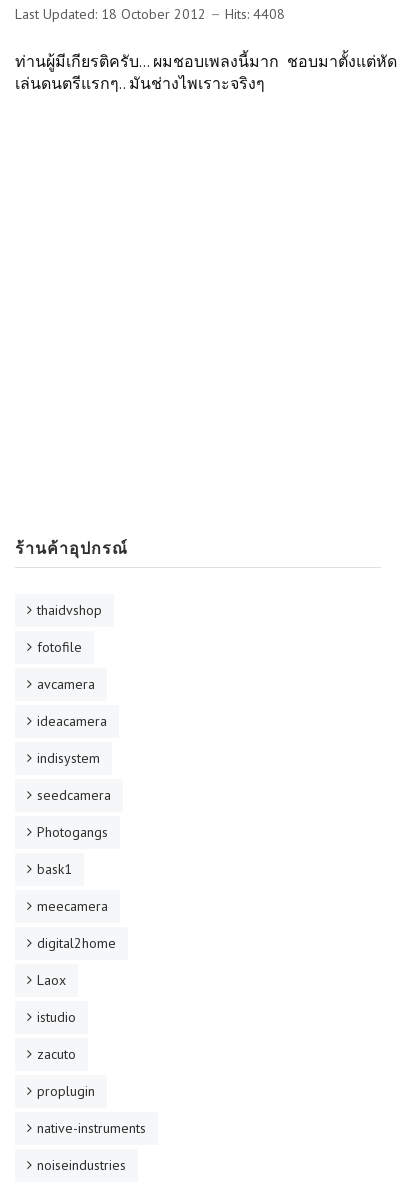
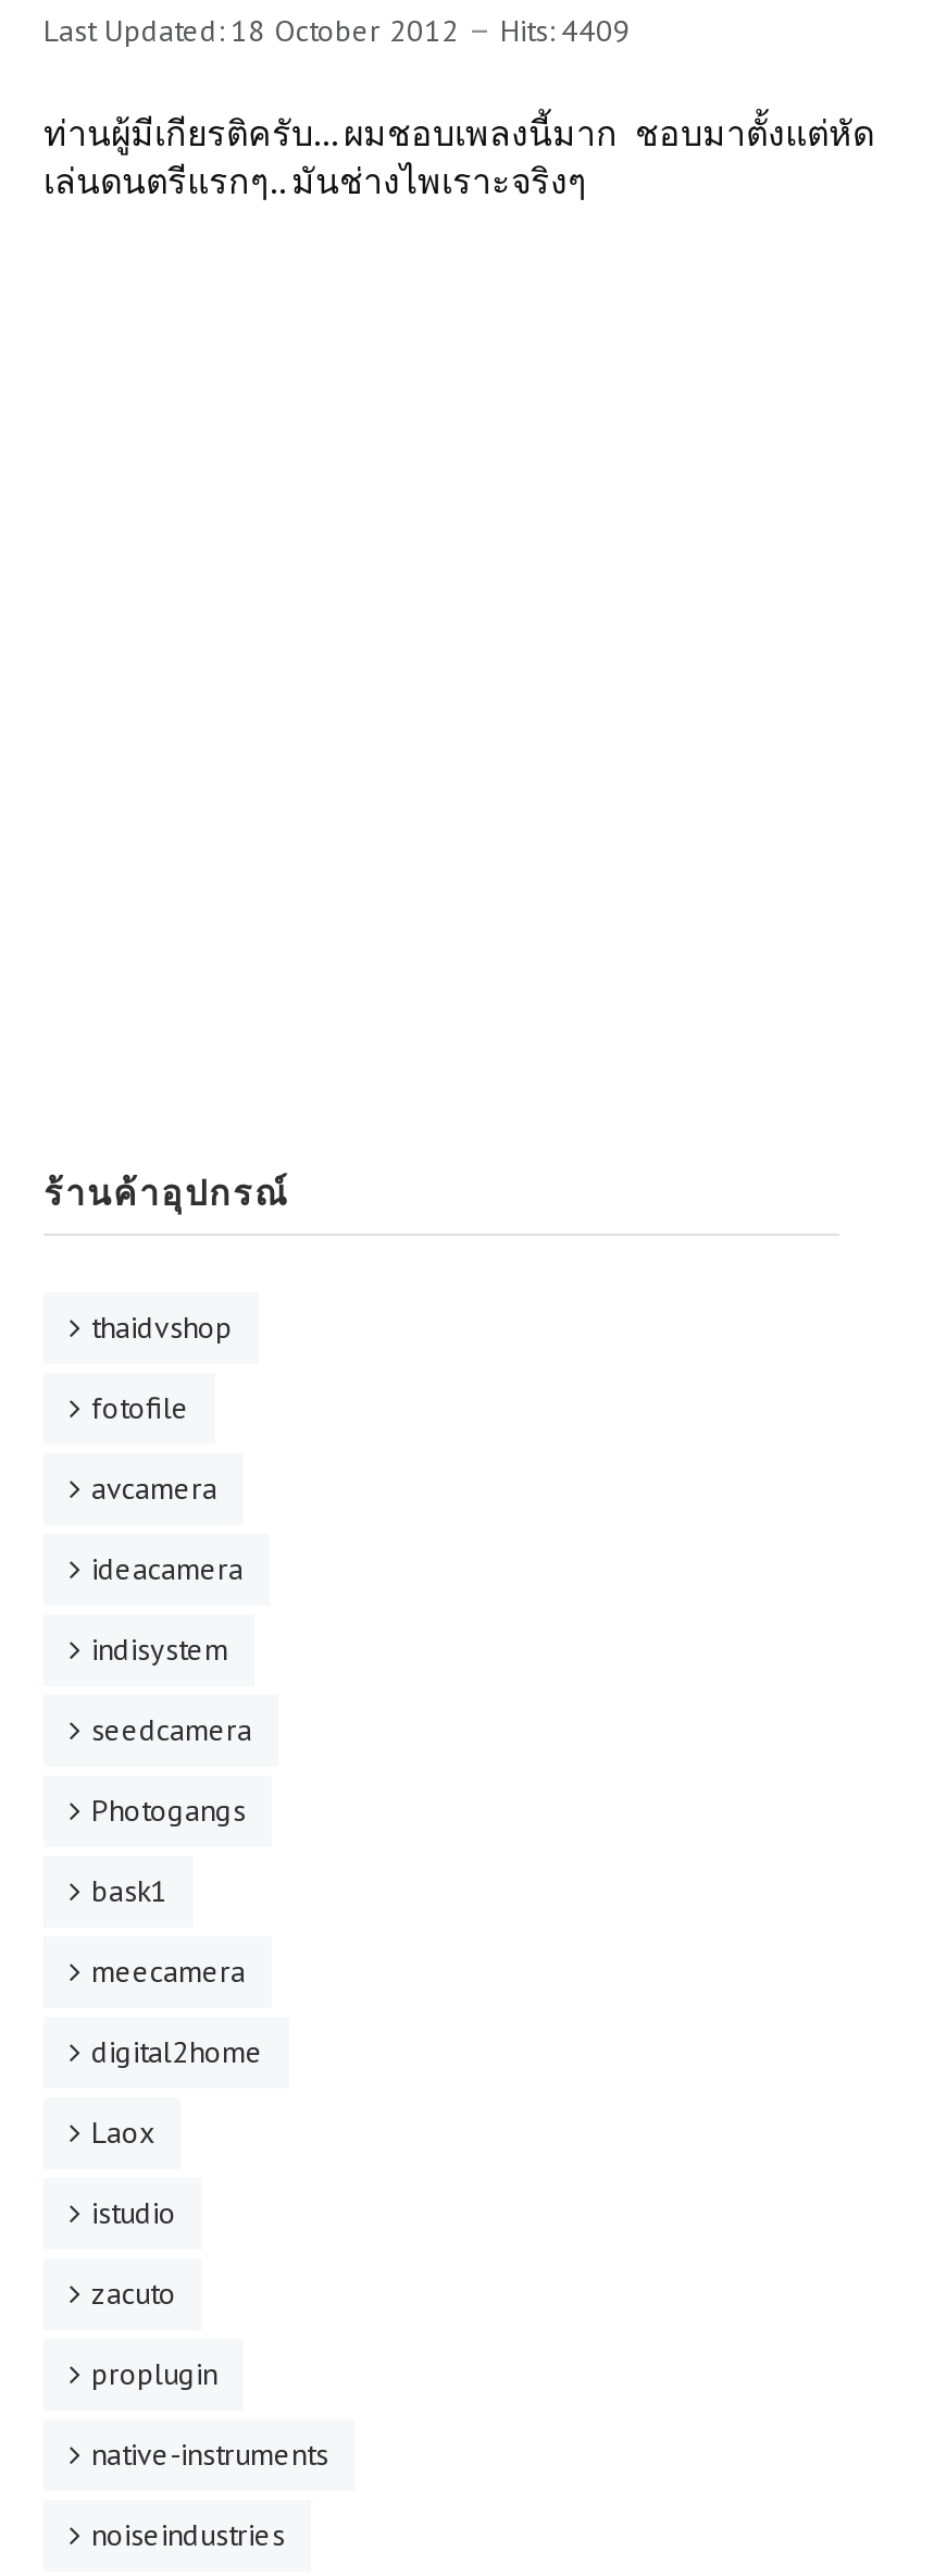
[15,5,285,23] Last Updated: 18 October 2012 Hits: 4408 -> [43,11,631,50] Last Updated: 18 October 2012 Hits: 4409

